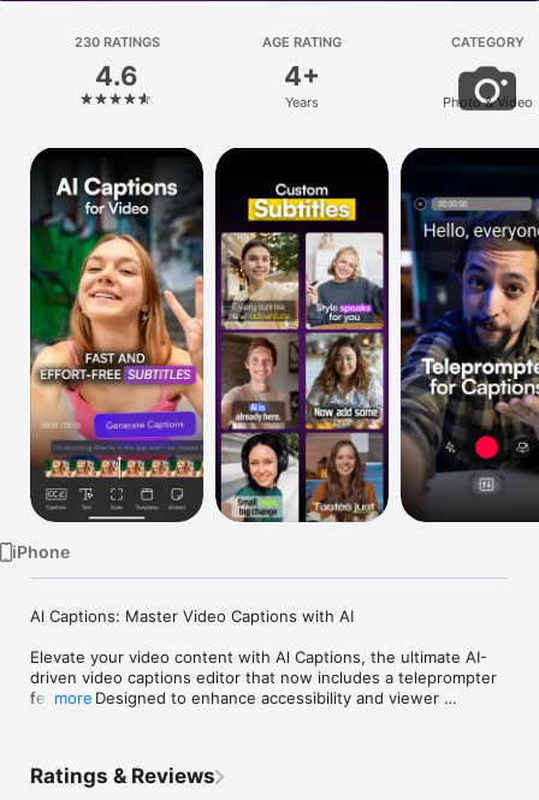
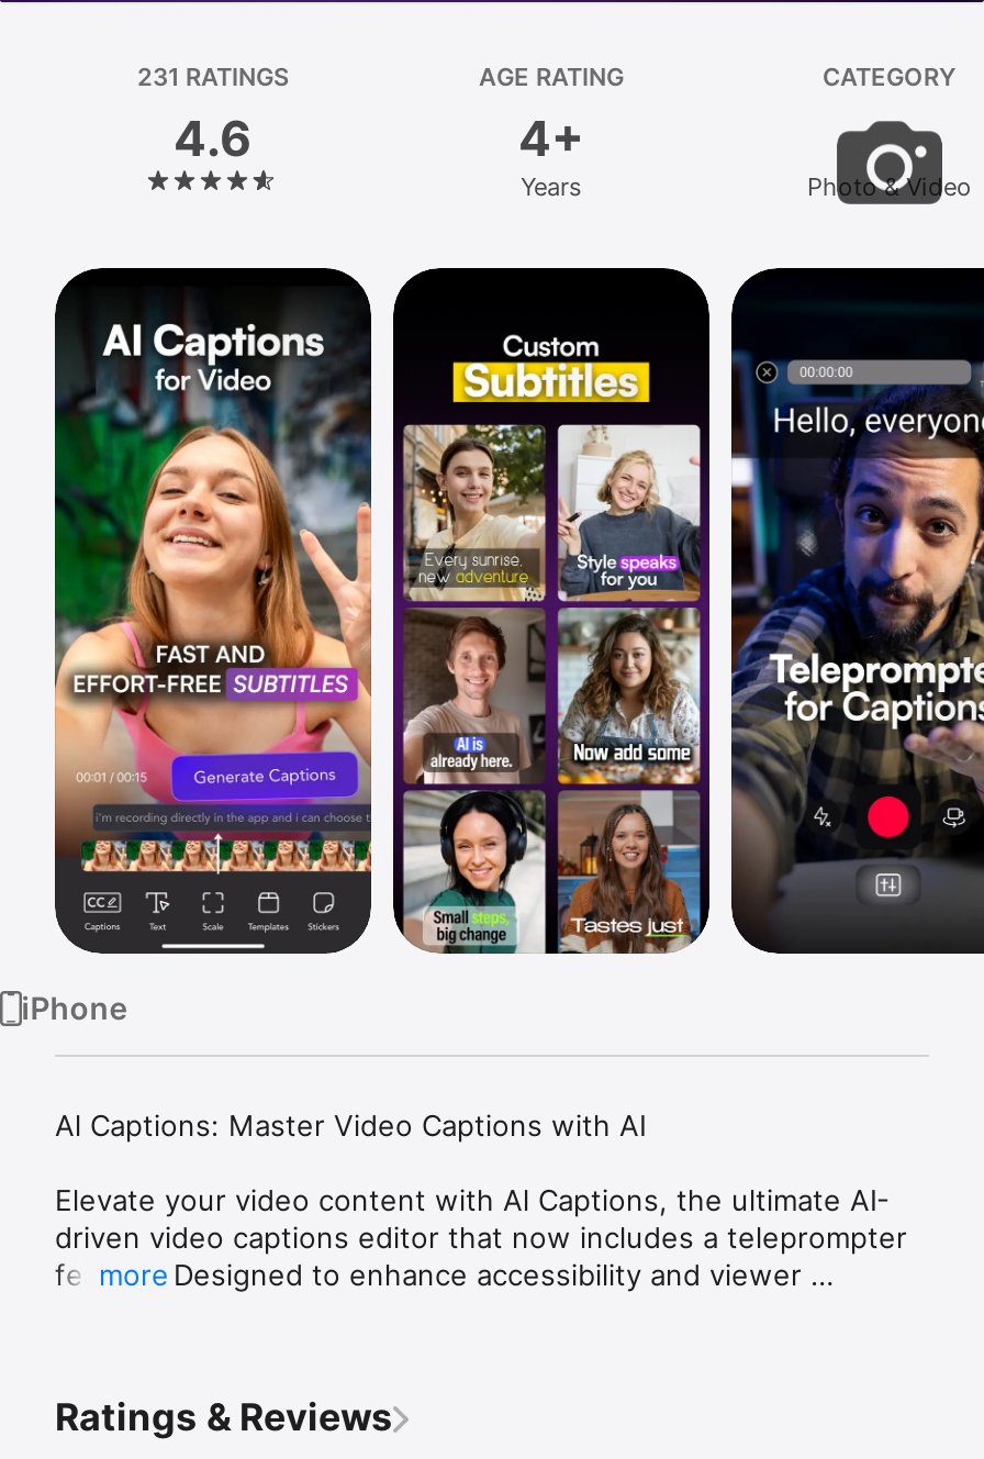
[74,34,159,51] 230 RATINGS -> [137,62,289,92] 231 RATINGS

